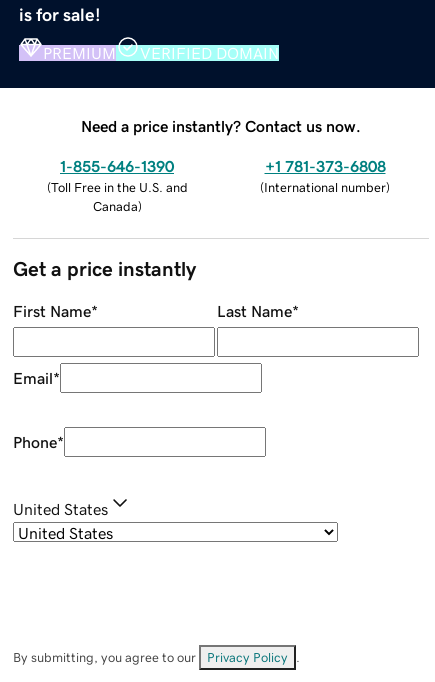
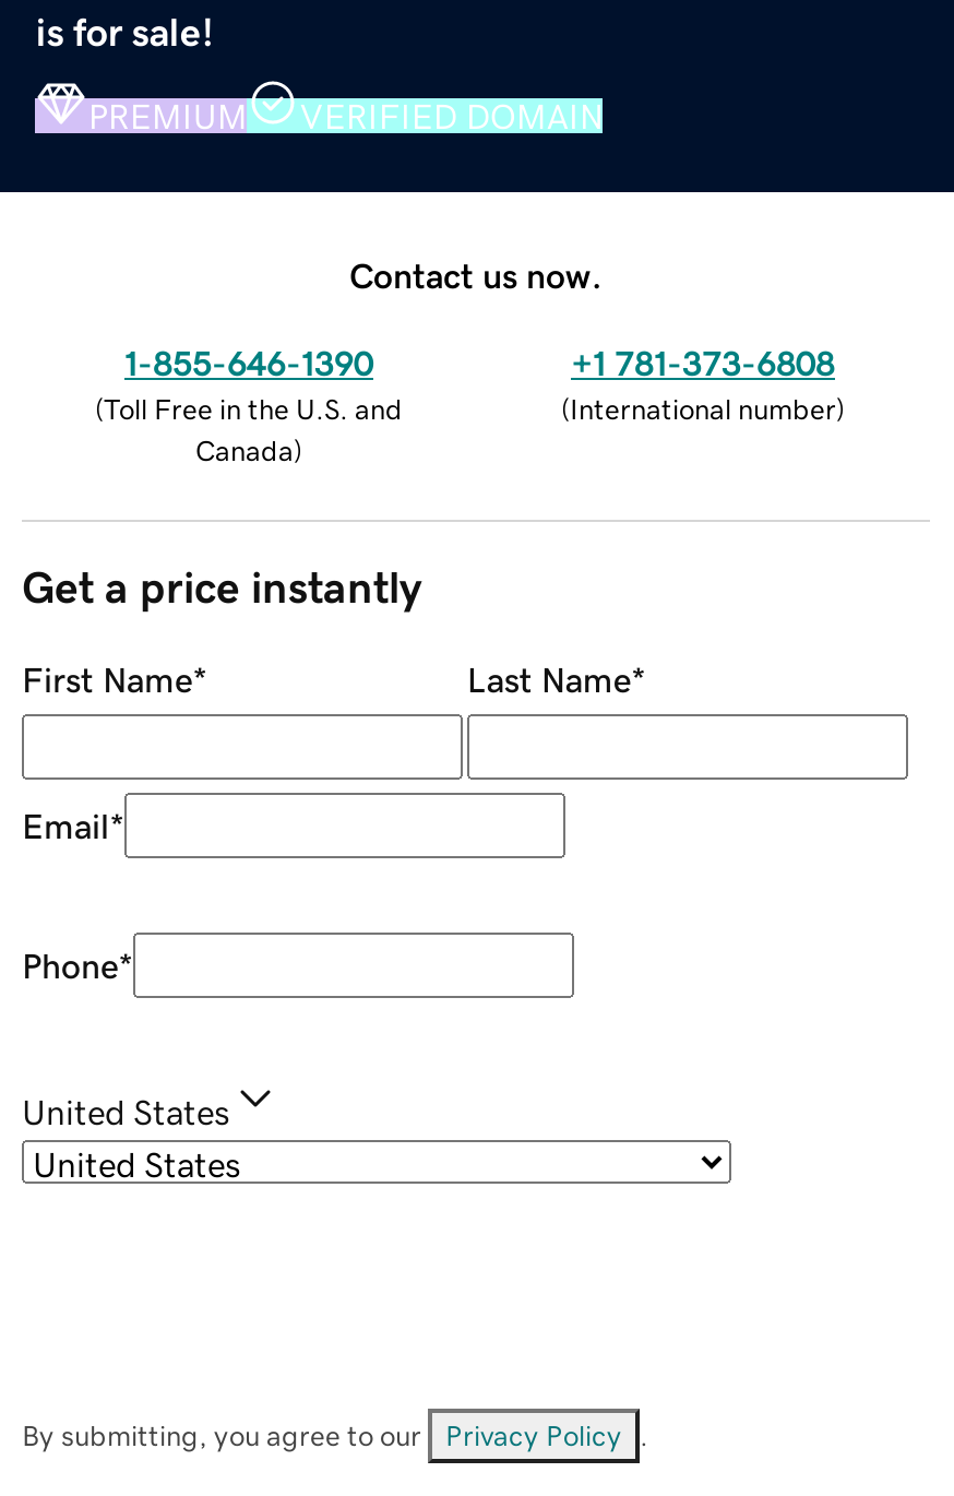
[81,118,361,134] Need a price instantly? Contact us now. -> [349,257,603,292] Contact us now.

